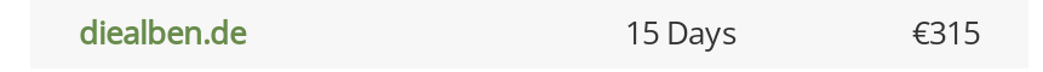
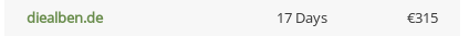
[625,11,737,54] 15 Days -> [276,8,327,27] 17 Days

